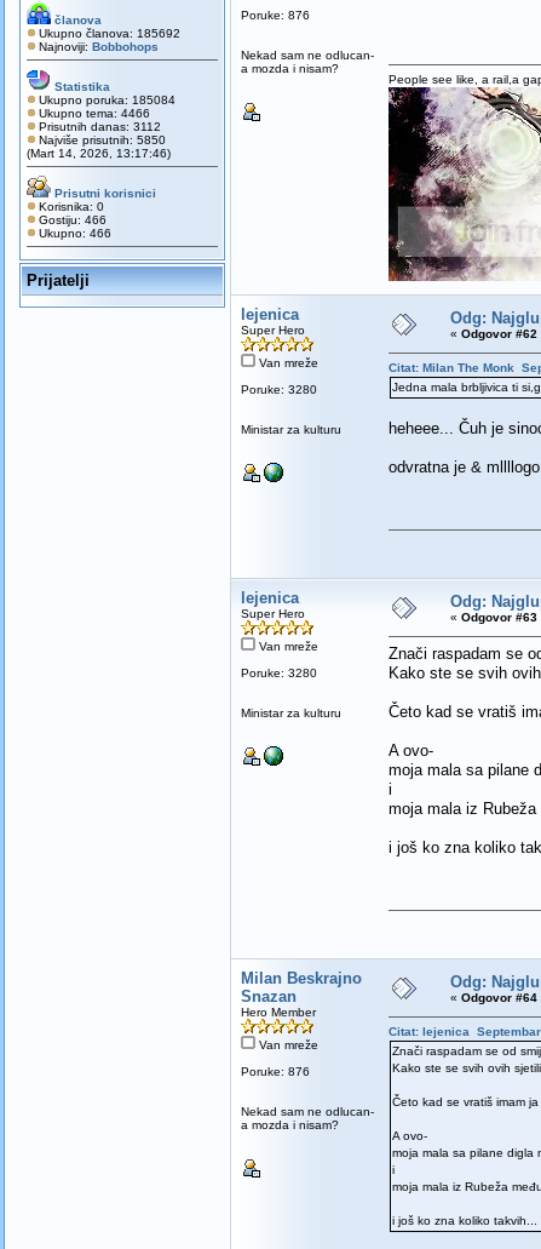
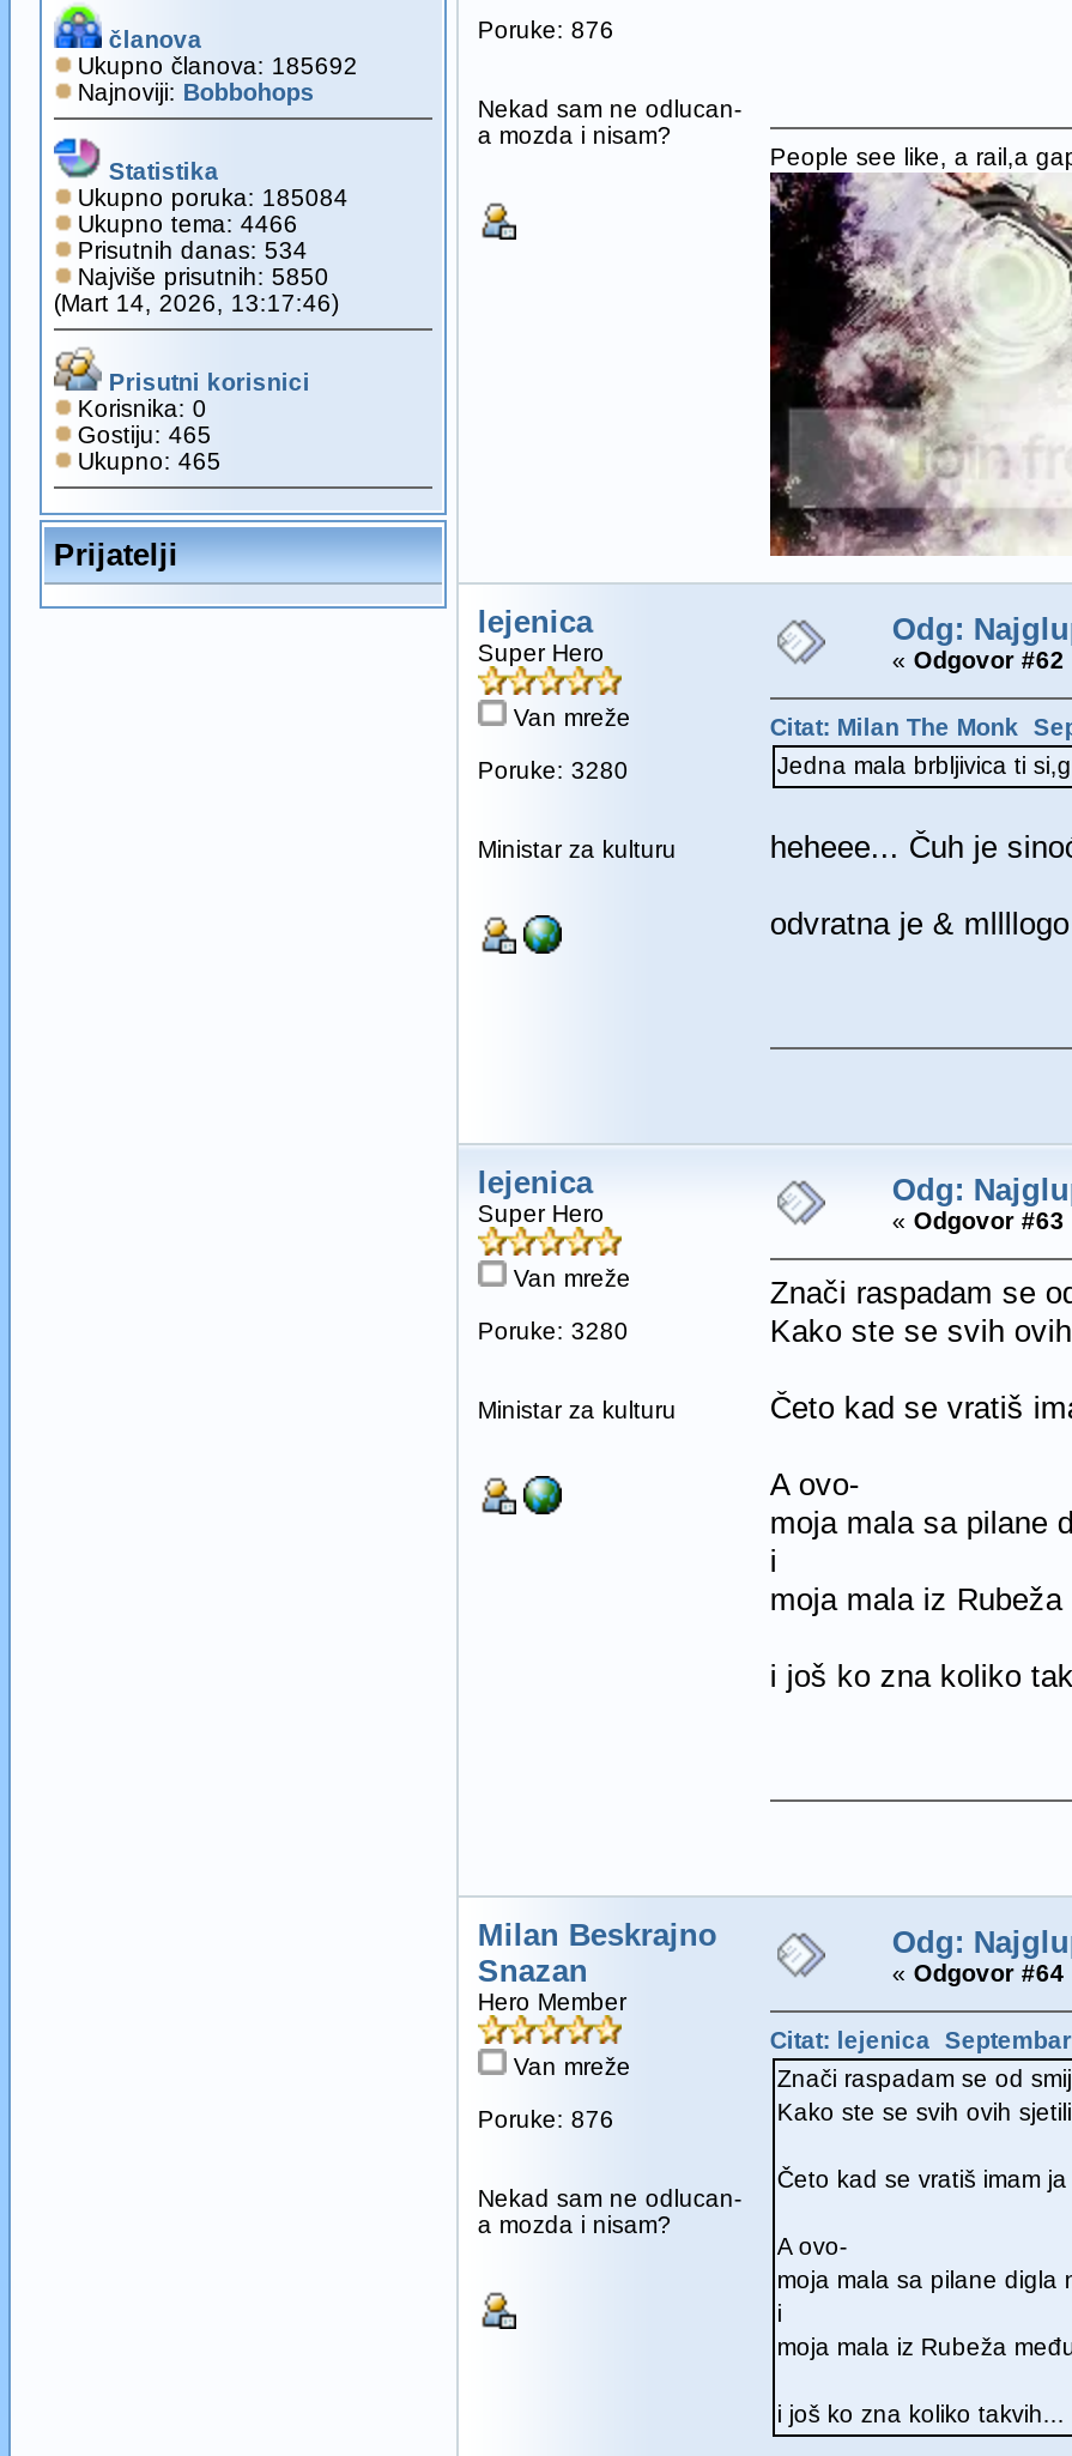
[39,120,161,133] Prisutnih danas: 3112 -> [78,237,308,264] Prisutnih danas: 534
[39,213,106,227] Gostiju: 466 -> [78,422,212,448] Gostiju: 465
[39,227,111,240] Ukupno: 466 -> [78,448,221,474] Ukupno: 465

